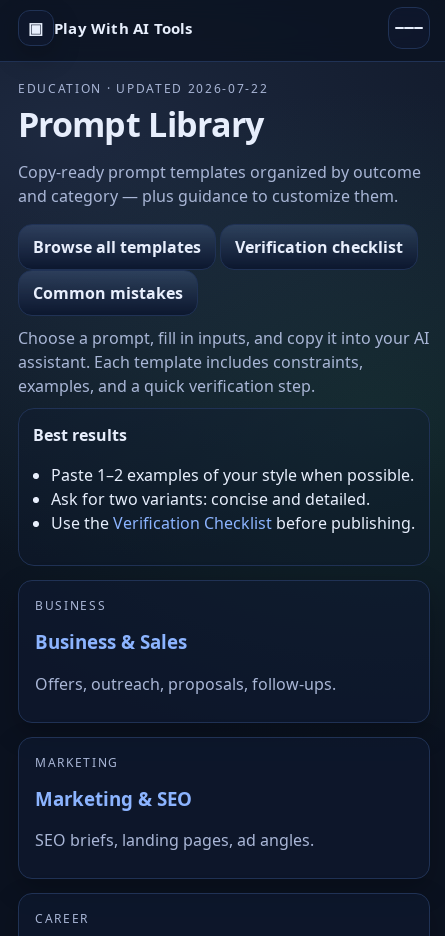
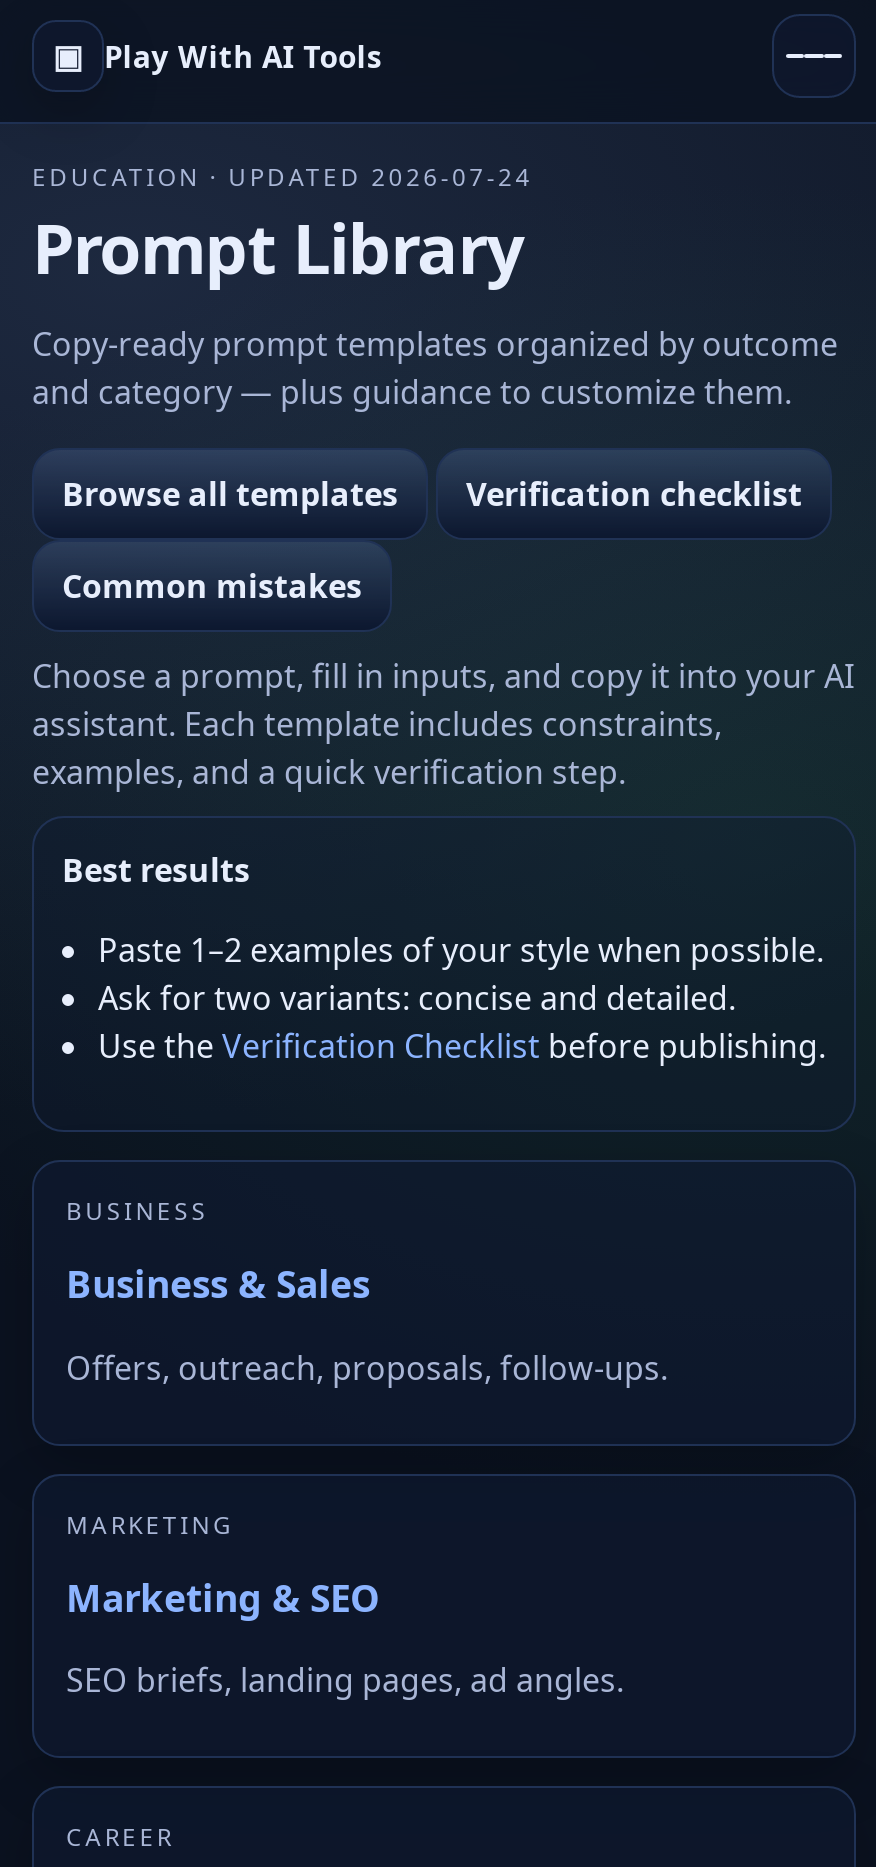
[18,80,268,97] EDUCATION · UPDATED 2026-07-22 -> [32,160,533,194] EDUCATION · UPDATED 2026-07-24

